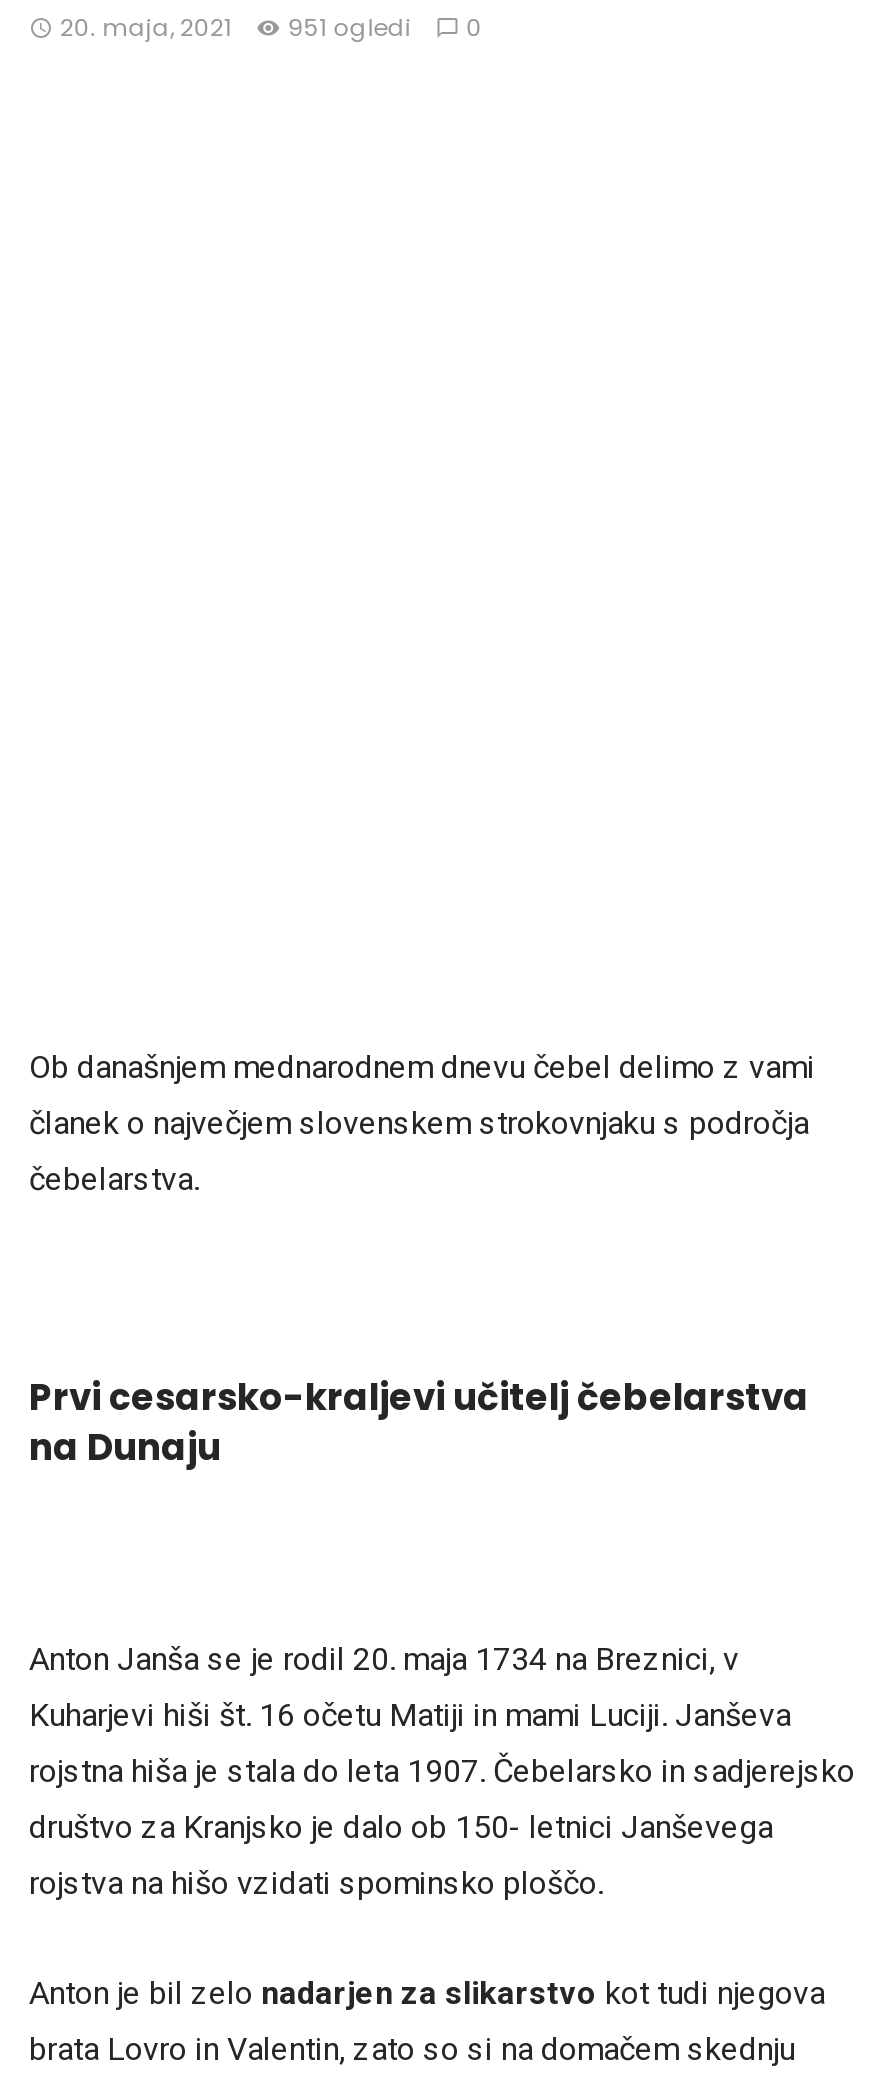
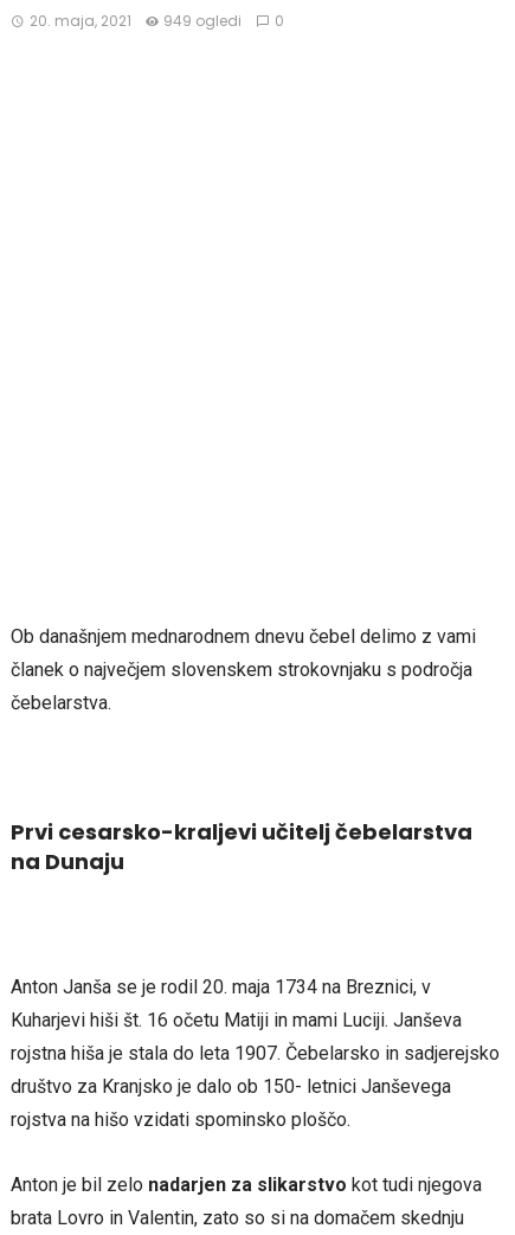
[60,10,483,44] 20. maja, 2021 951 ogledi 0 -> [29,11,284,31] 20. maja, 2021 949 ogledi 0

